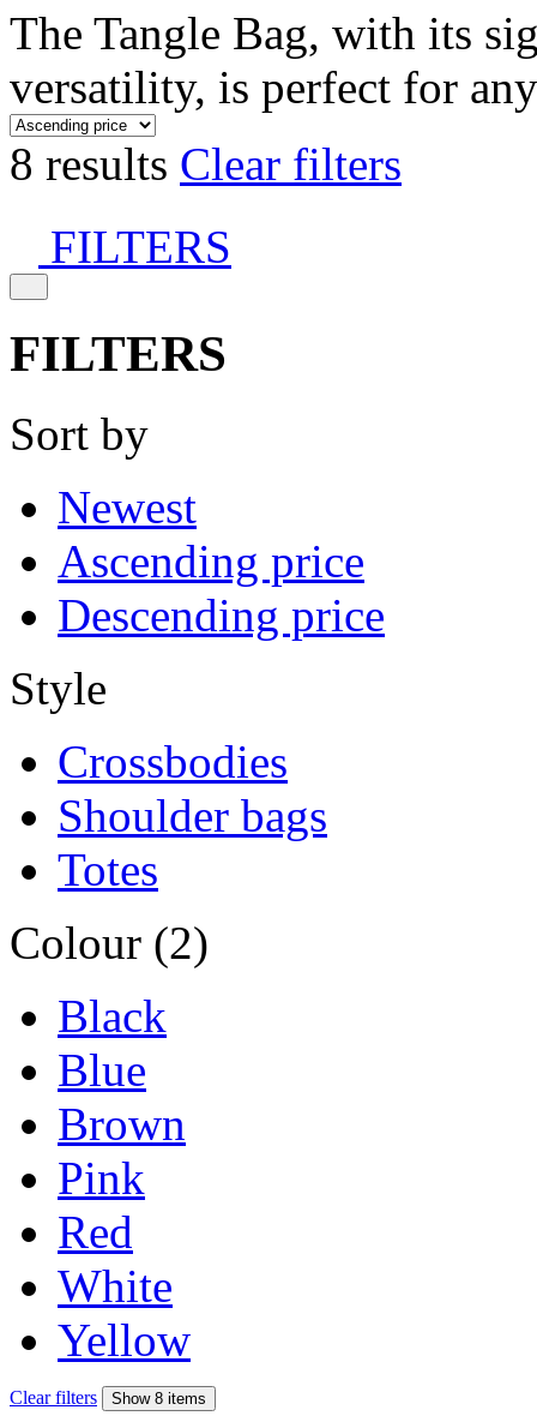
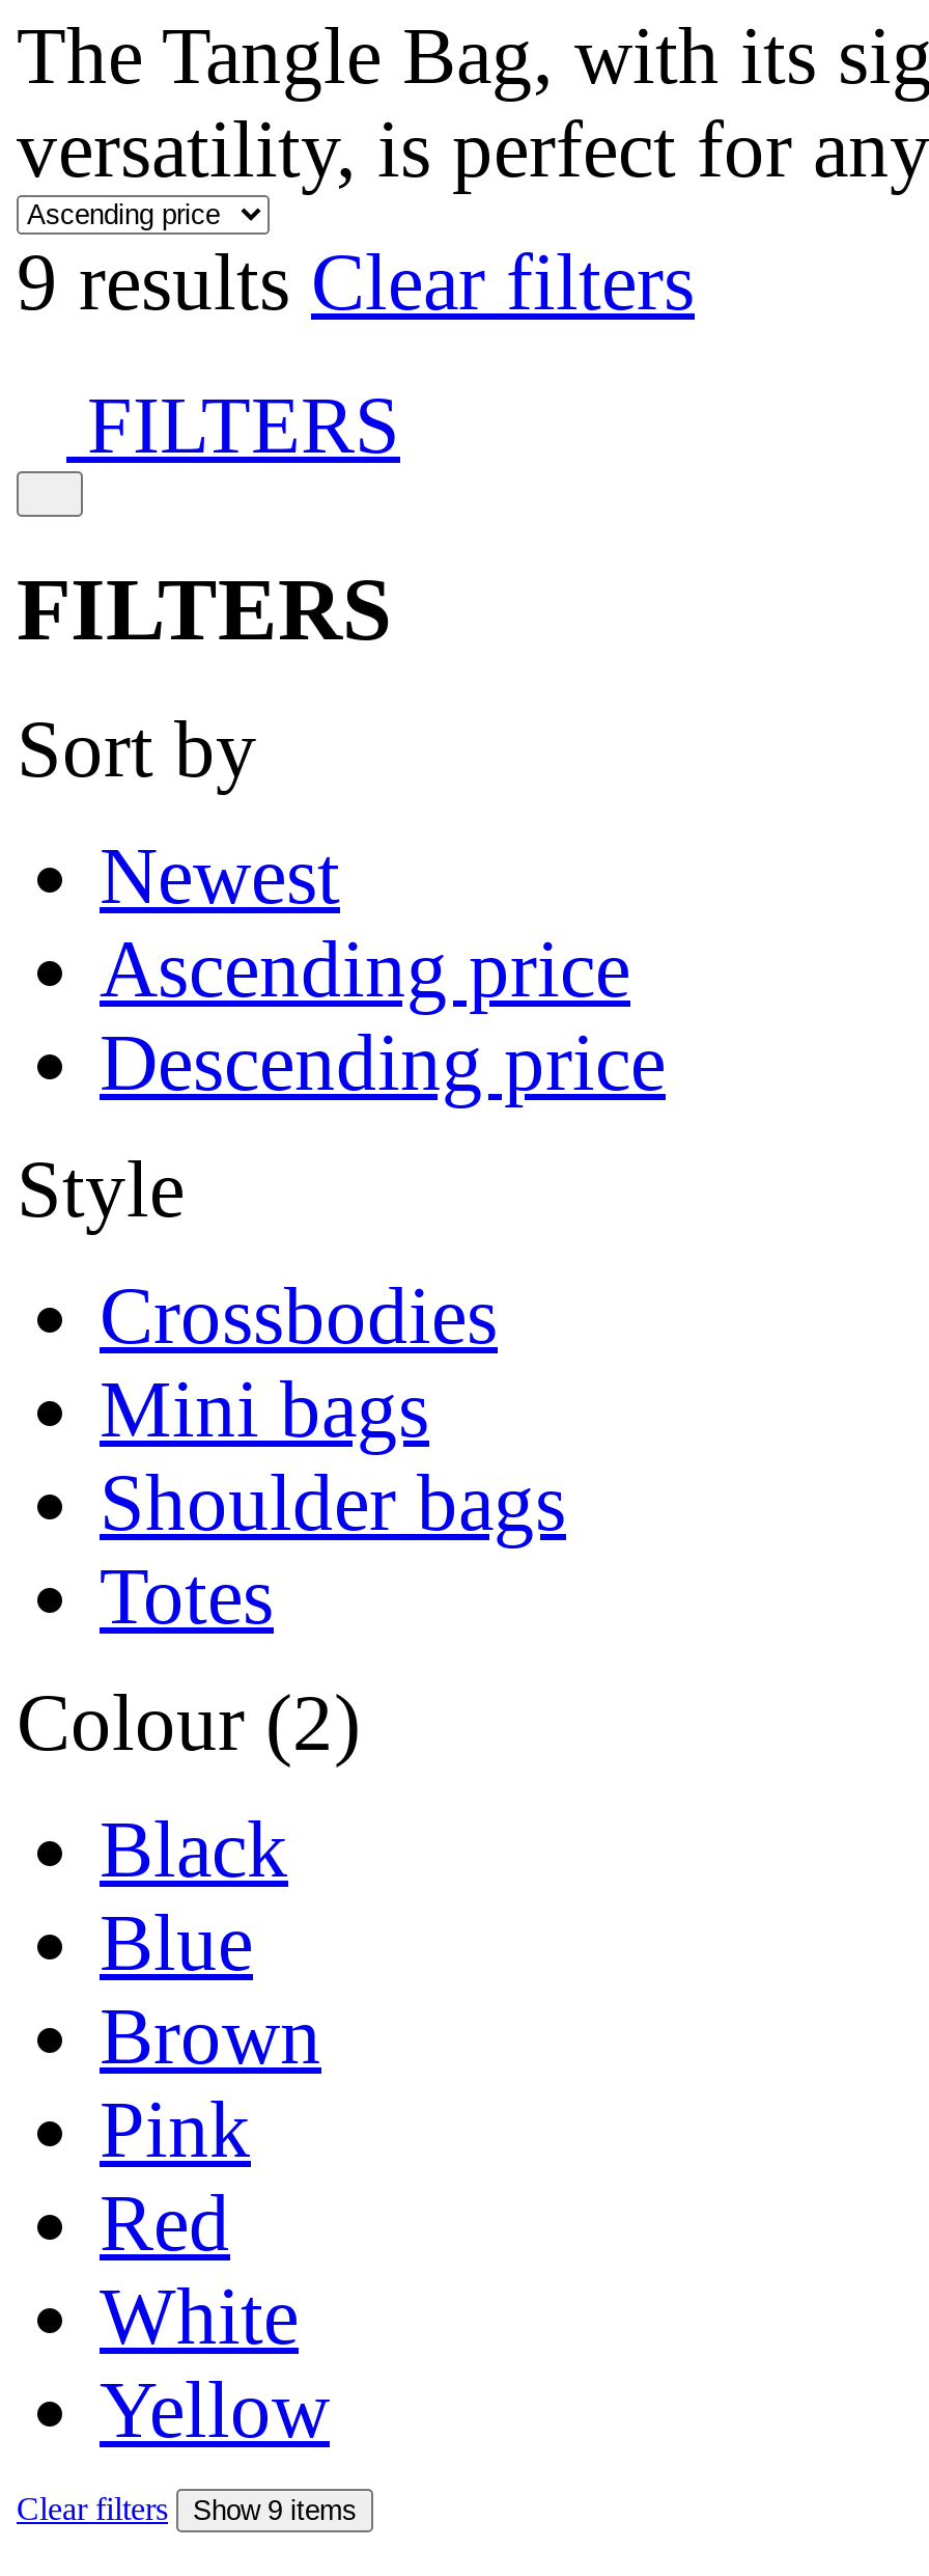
[10,138,402,190] 8 results Clear filters -> [17,237,695,326] 9 results Clear filters
none -> [100,1363,429,1453] Mini bags
[10,1387,206,1407] Clear filters Show 8 items -> [17,2490,357,2526] Clear filters Show 9 items

